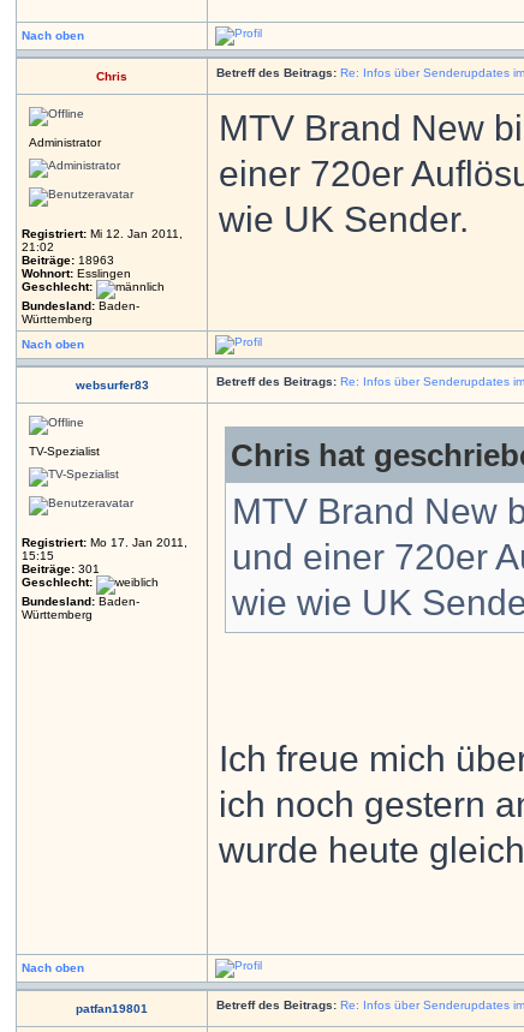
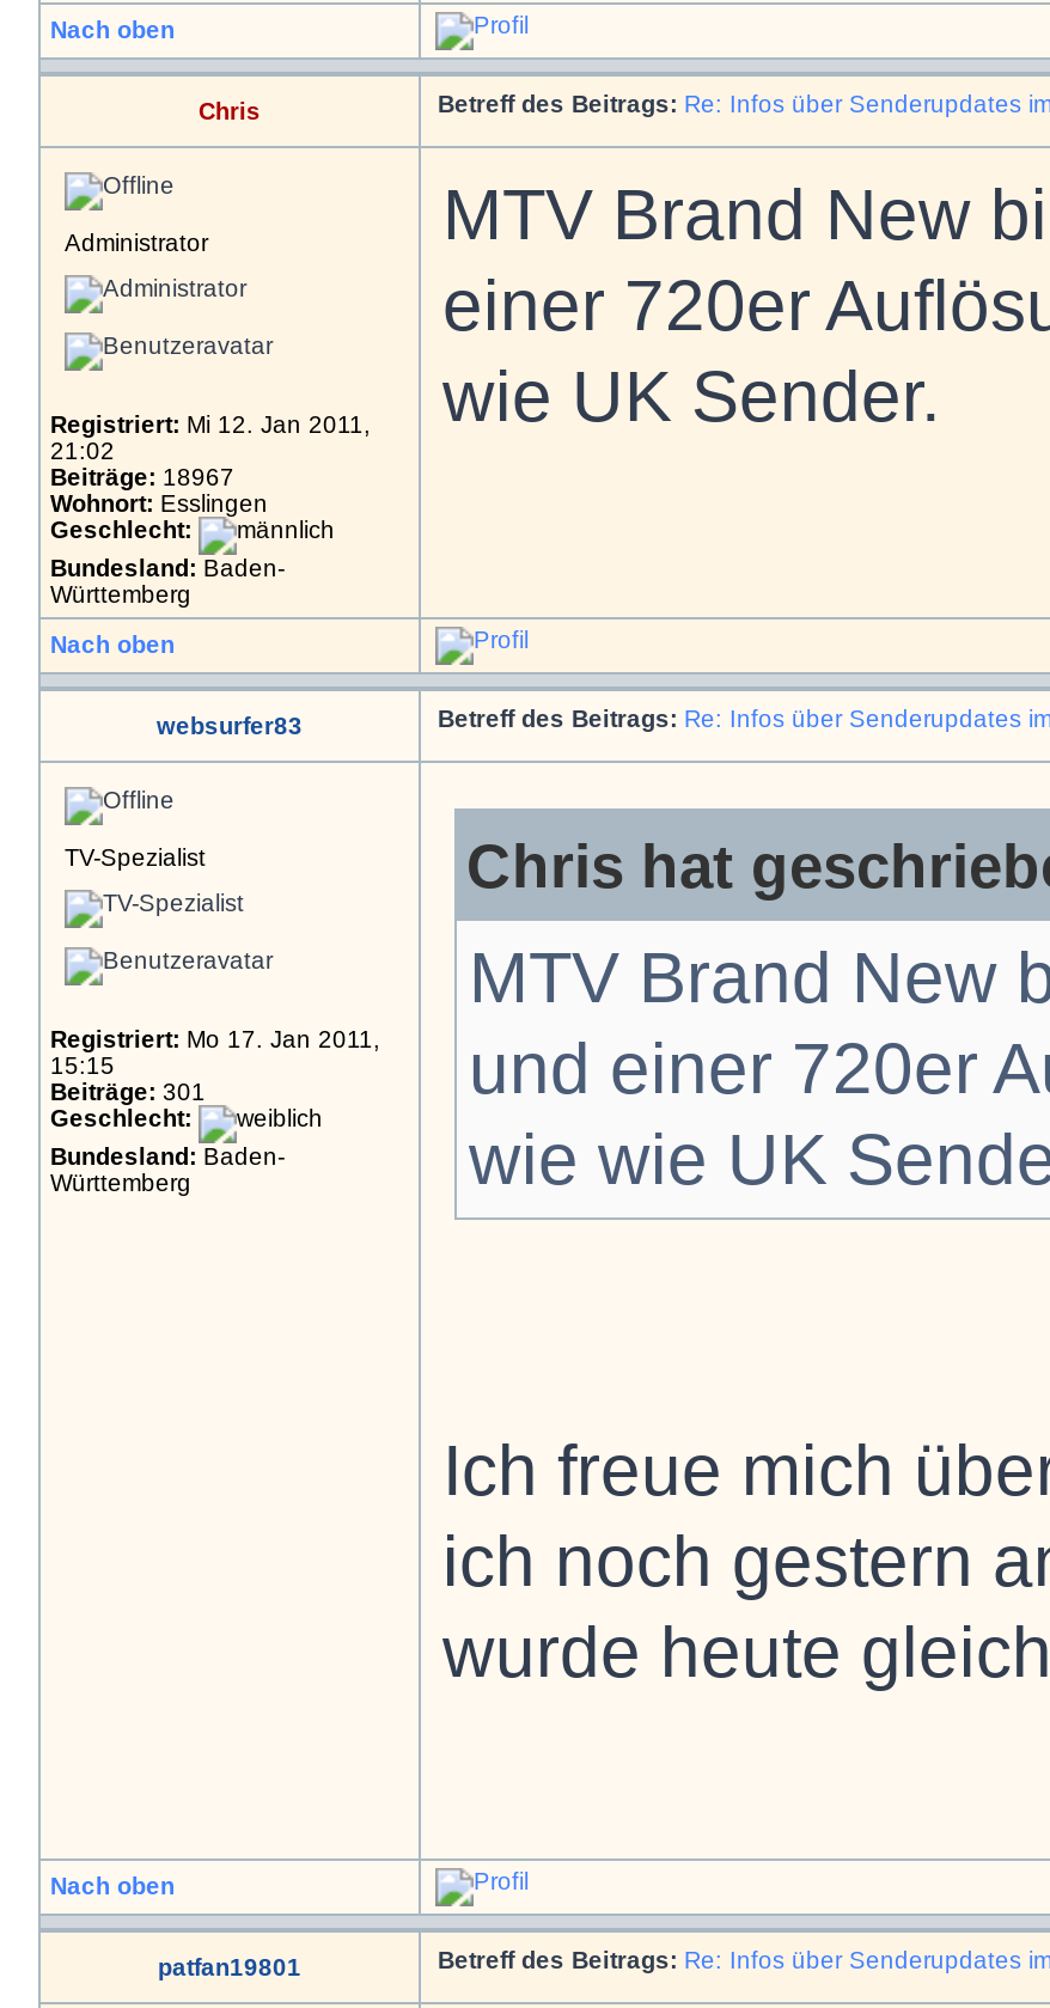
[22,253,114,267] Beiträge: 18963 -> [50,464,234,490] Beiträge: 18967

